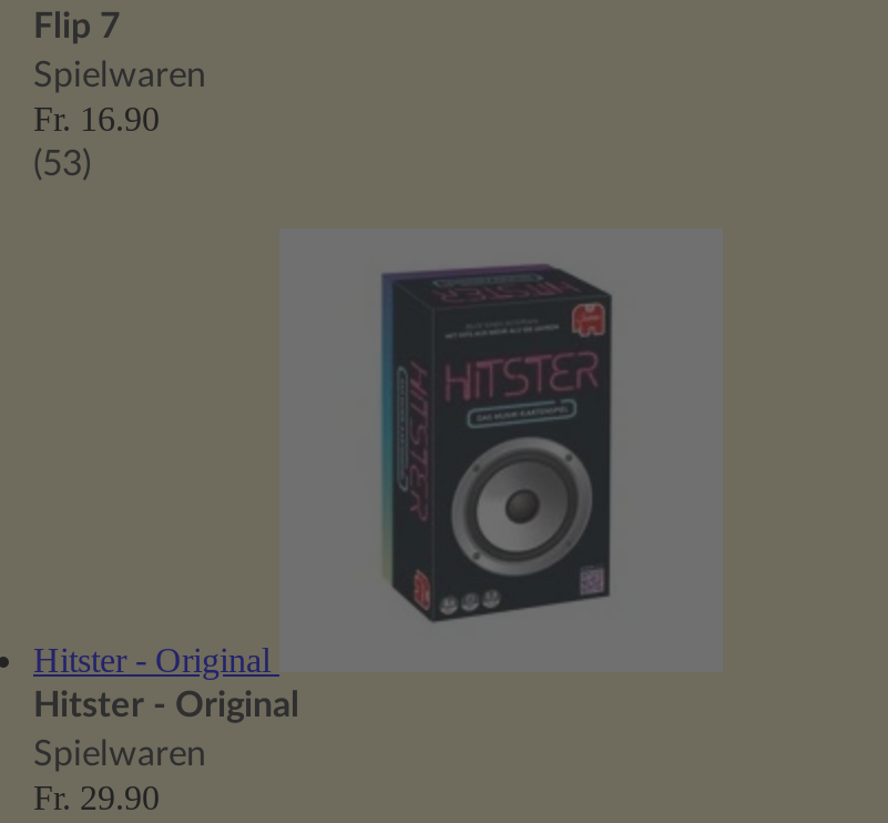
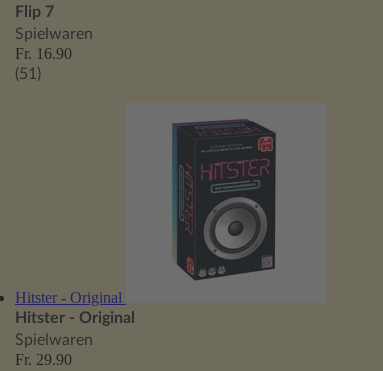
[33,146,91,182] (53) -> [15,66,41,82] (51)

